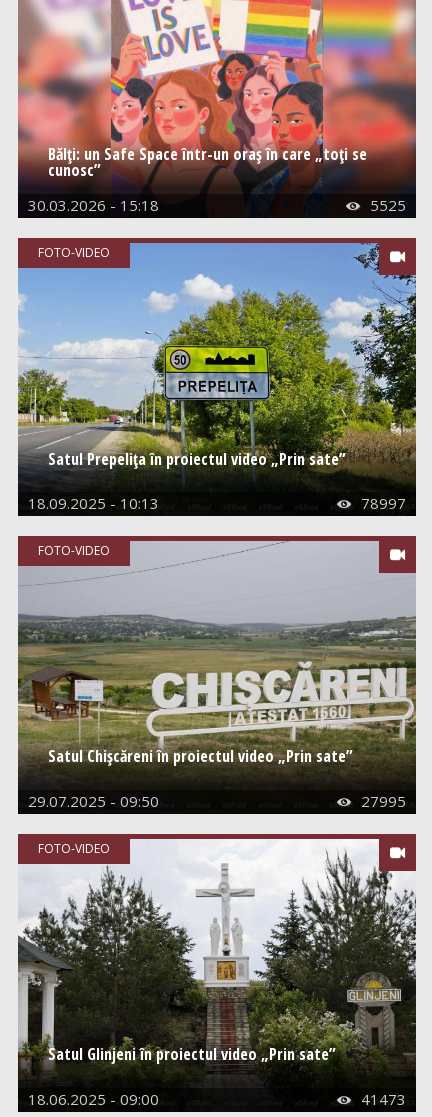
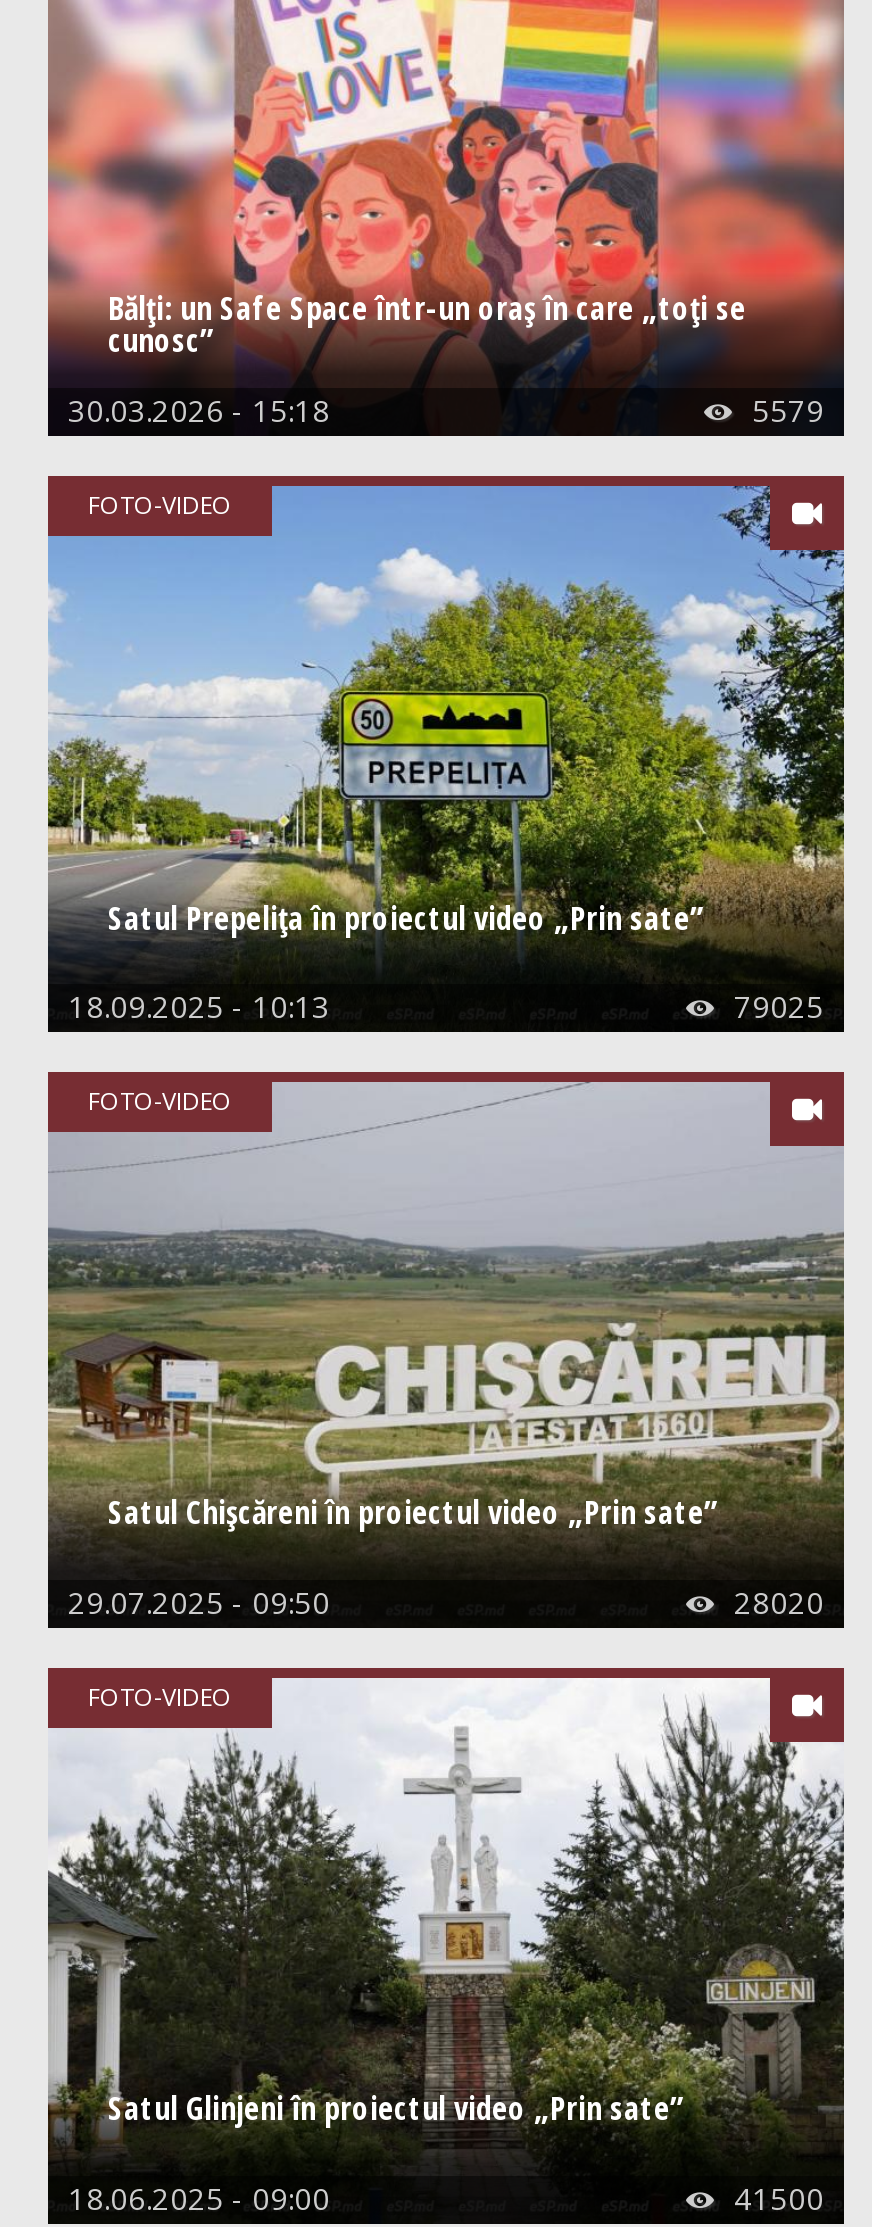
[370,195,406,215] 5525 -> [752,390,824,430] 5579
[361,493,406,513] 78997 -> [734,985,824,1025] 79025
[361,791,406,811] 27995 -> [734,1581,824,1621] 28020
[361,1088,406,1108] 41473 -> [734,2177,824,2217] 41500

